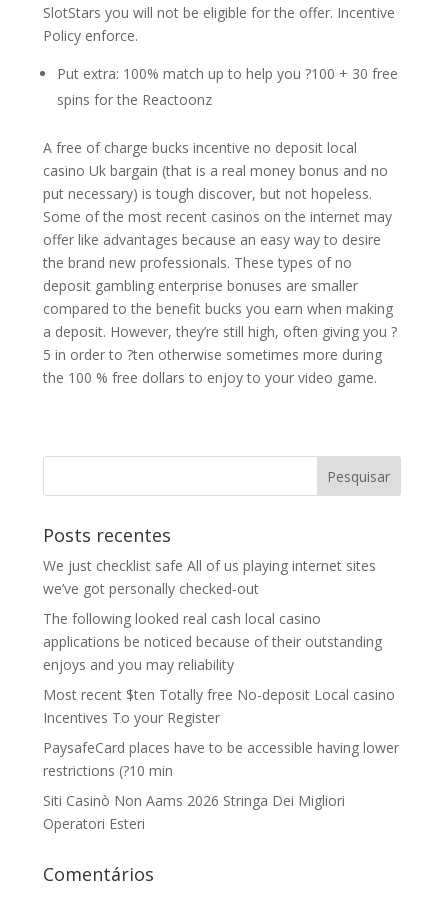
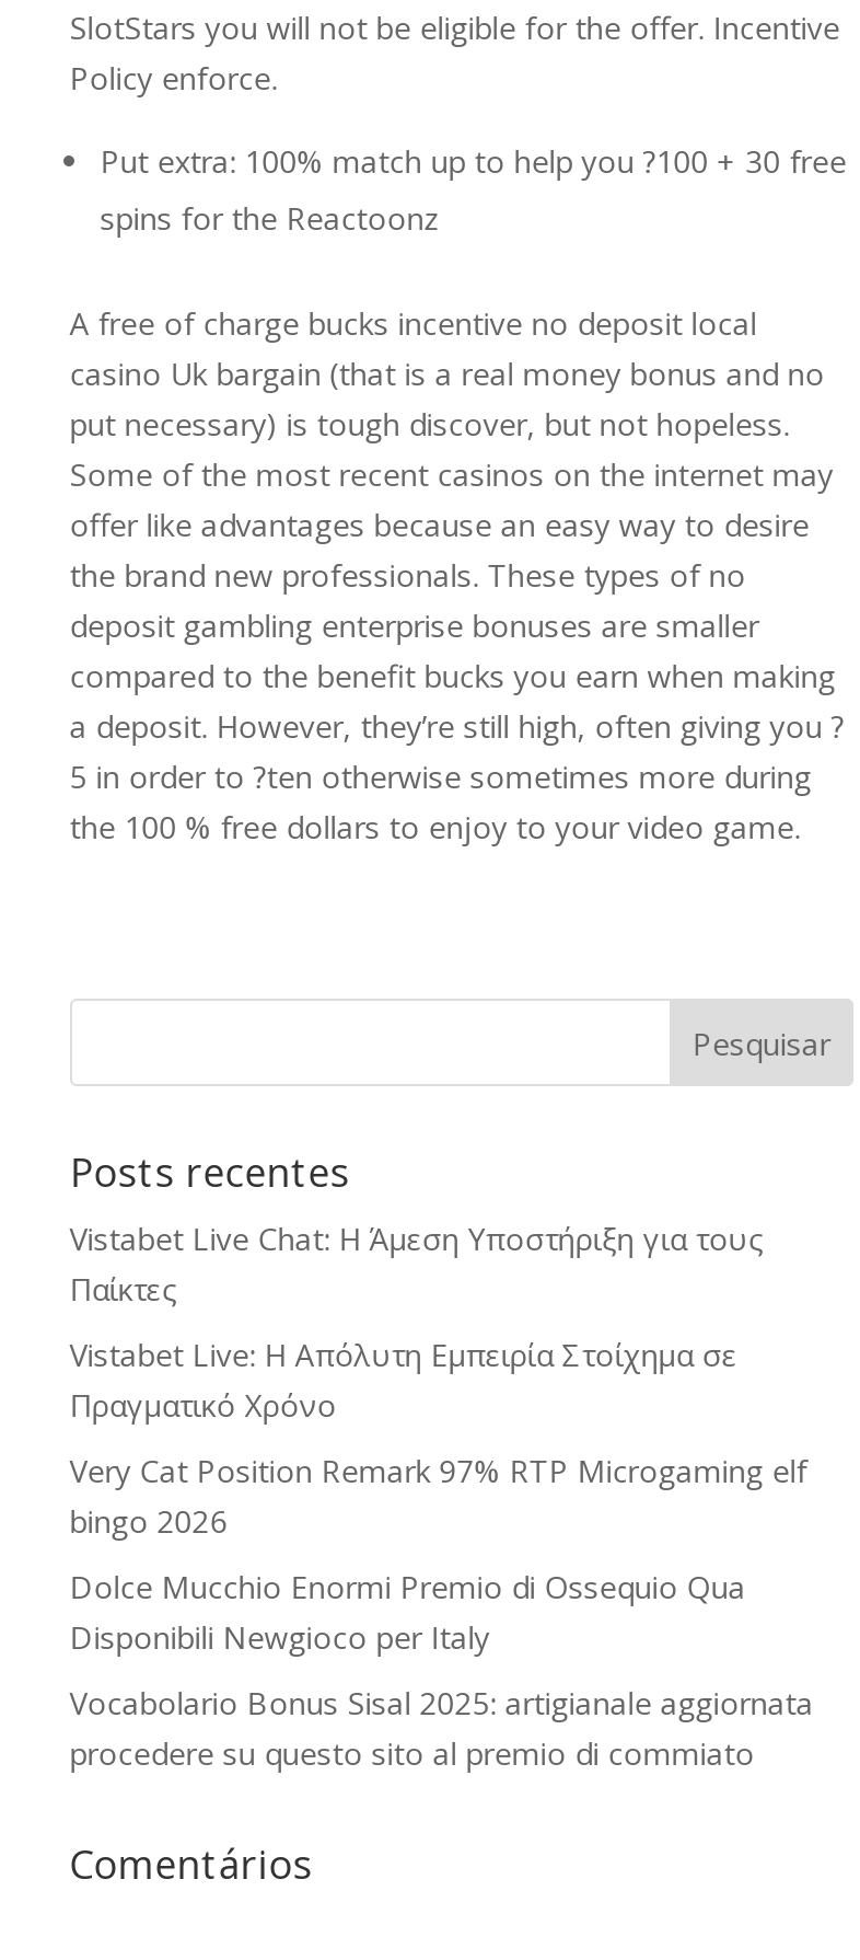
[43,556,376,598] We just checklist safe All of us playing internet sites | we’ve got personally checked-out -> [70,1218,761,1310] Vistabet Live Chat: Η Άμεση Υποστήριξη για τους | Παίκτες
[43,609,382,674] The following looked real cash local casino | applications be noticed because of their outstanding | enjoys and you may reliability -> [70,1334,737,1426] Vistabet Live: Η Απόλυτη Εμπειρία Στοίχημα σε | Πραγματικό Χρόνο
[43,685,395,727] Most recent $ten Totally free No-deposit Local casino | Incentives To your Register -> [70,1450,807,1542] Very Cat Position Remark 97% RTP Microgaming elf | bingo 2026
[43,738,399,780] PaysafeCard places have to be accessible having lower | restrictions (?10 min -> [70,1566,746,1658] Dolce Mucchio Enormi Premio di Ossequio Qua | Disponibili Newgioco per Italy
[43,791,345,833] Siti Casinò Non Aams 2026 Stringa Dei Migliori | Operatori Esteri -> [70,1682,814,1774] Vocabolario Bonus Sisal 2025: artigianale aggiornata | procedere su questo sito al premio di commiato

